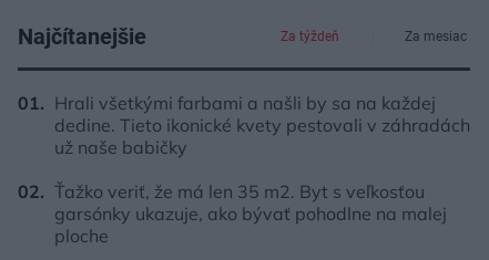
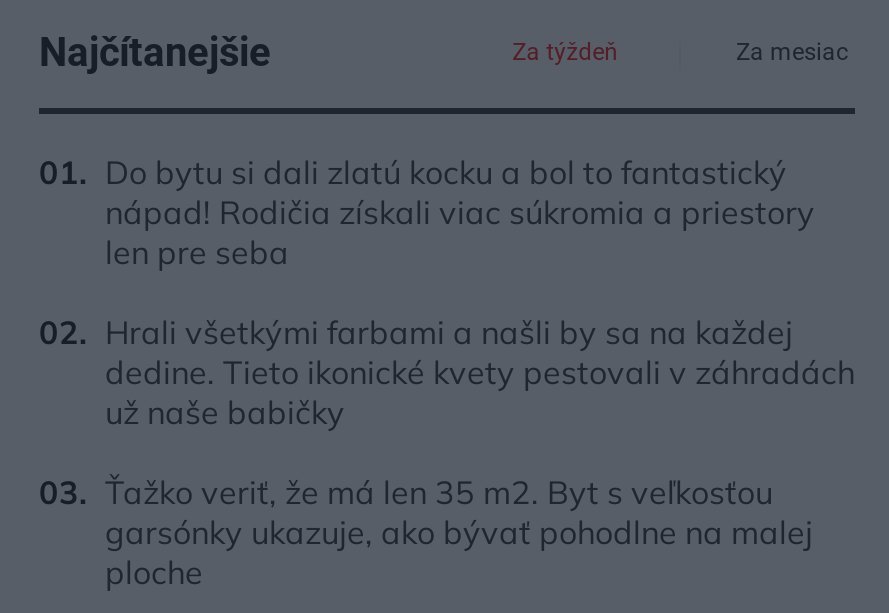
none -> [105,151,815,271] Do bytu si dali zlatú kocku a bol to fantastický | nápad! Rodičia získali viac súkromia a priestory | len pre seba

